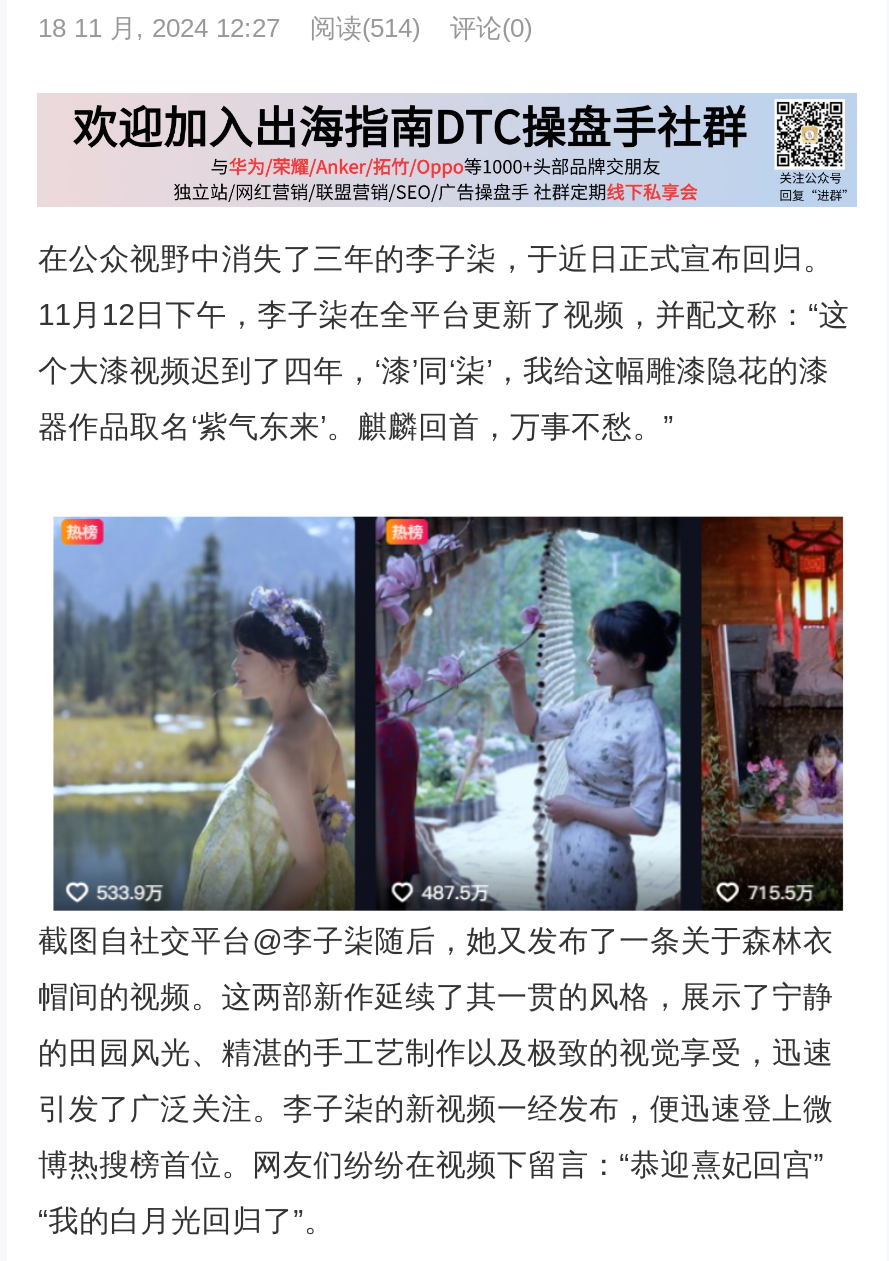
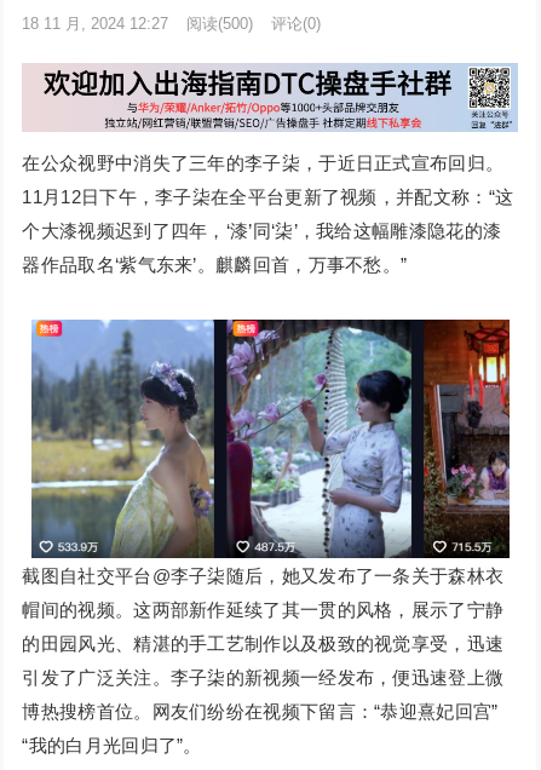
[38,13,532,43] 18 11 月, 2024 12:27 阅读(514) 评论(0) -> [22,15,321,33] 18 11 月, 2024 12:27 阅读(500) 评论(0)

